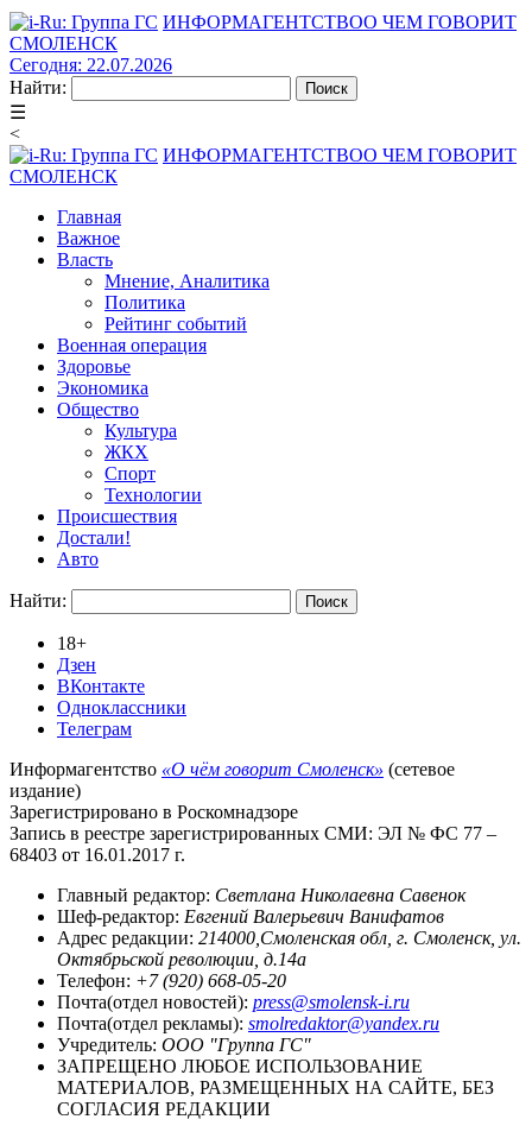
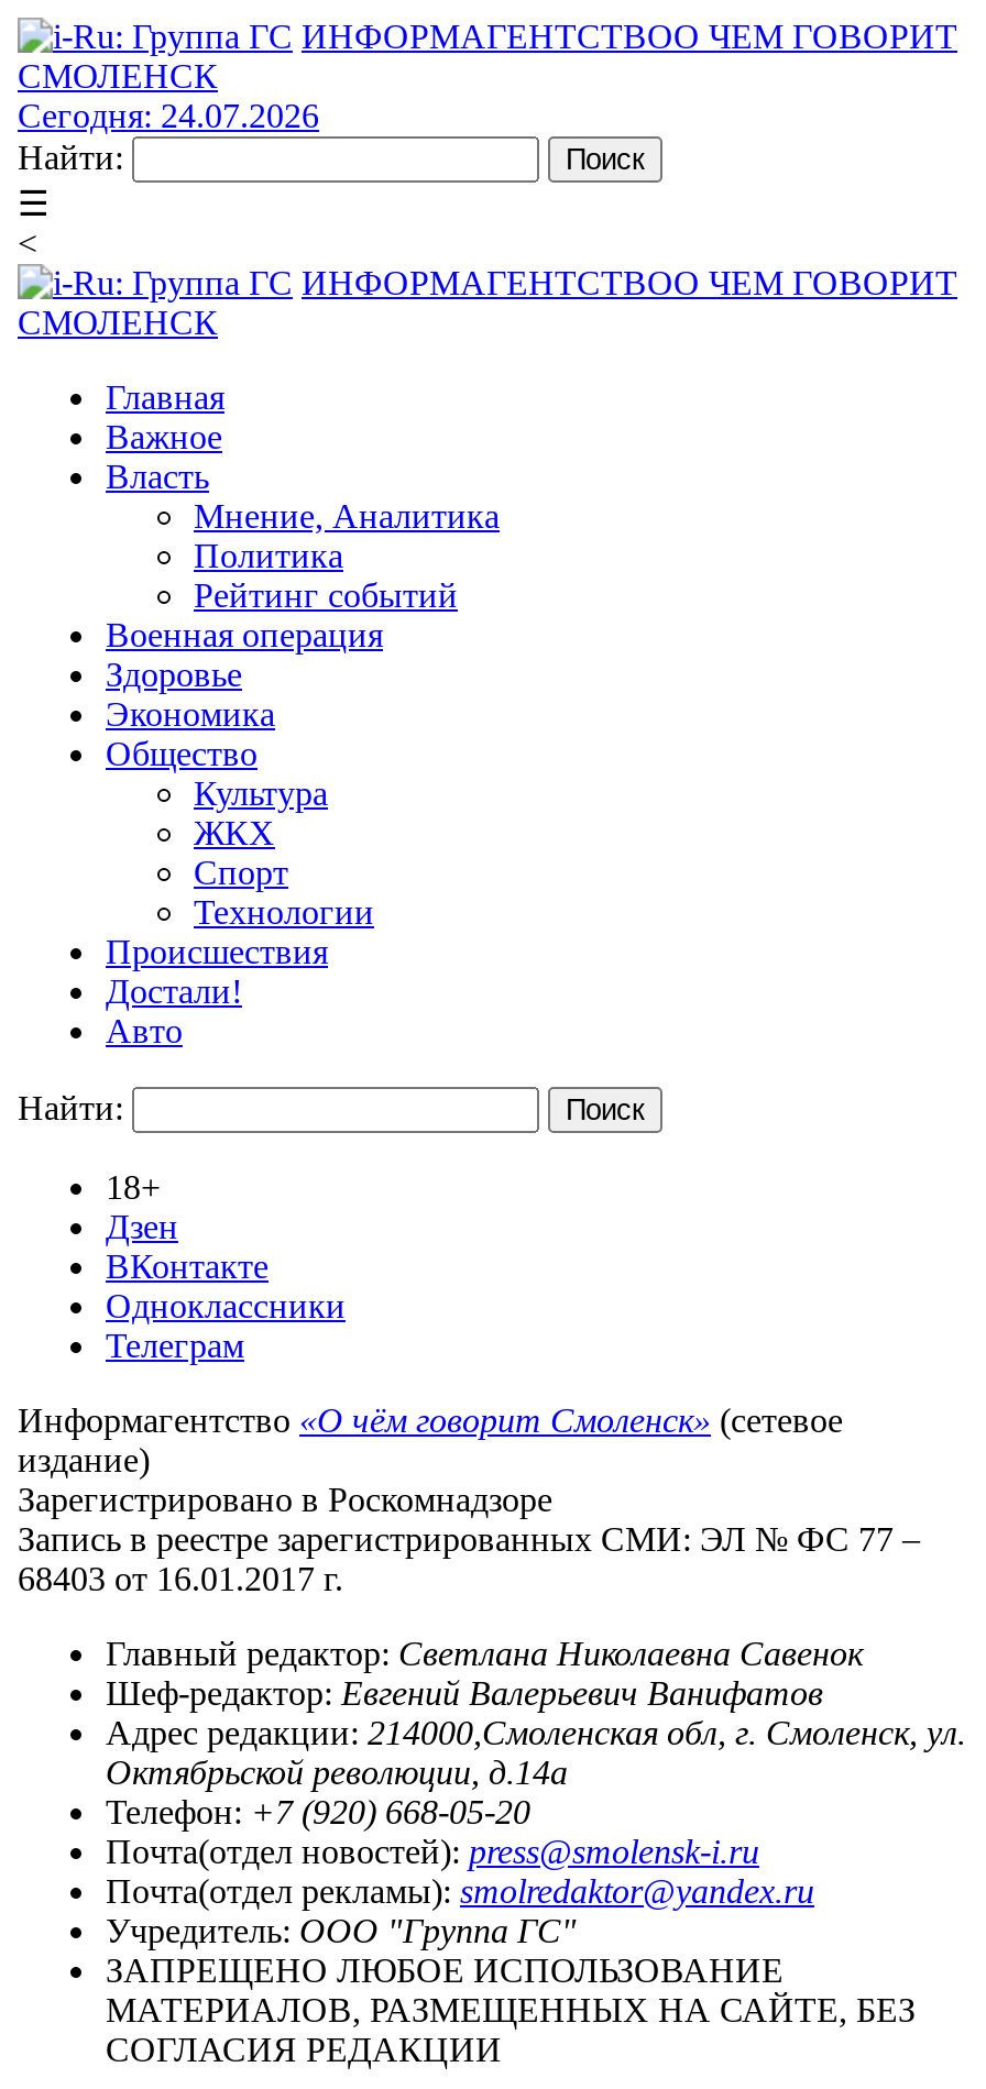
[9,55,172,75] Сегодня: 22.07.2026 -> [18,97,319,134] Сегодня: 24.07.2026

